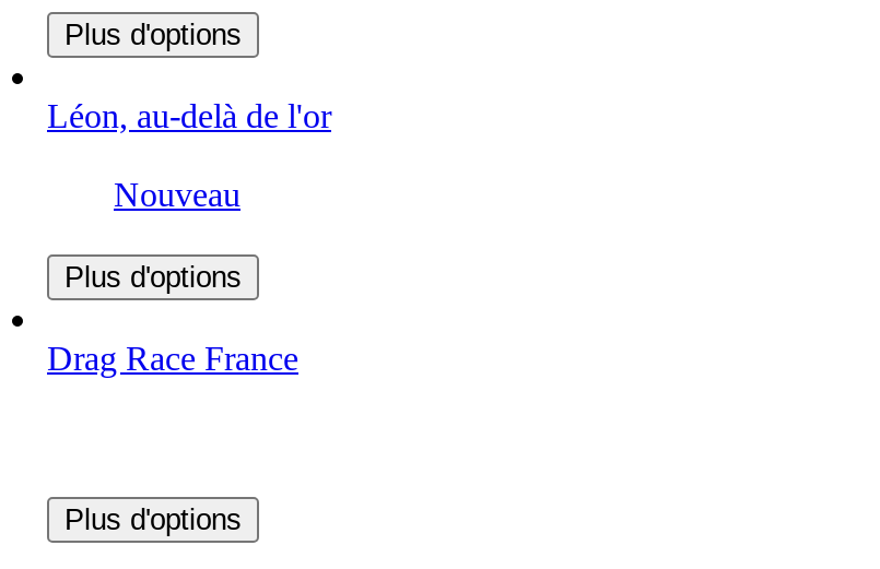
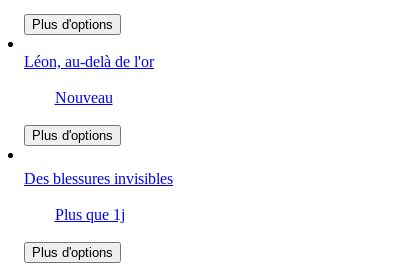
[47,339,298,377] Drag Race France -> [24,170,173,223] Des blessures invisibles | Plus que 1j

